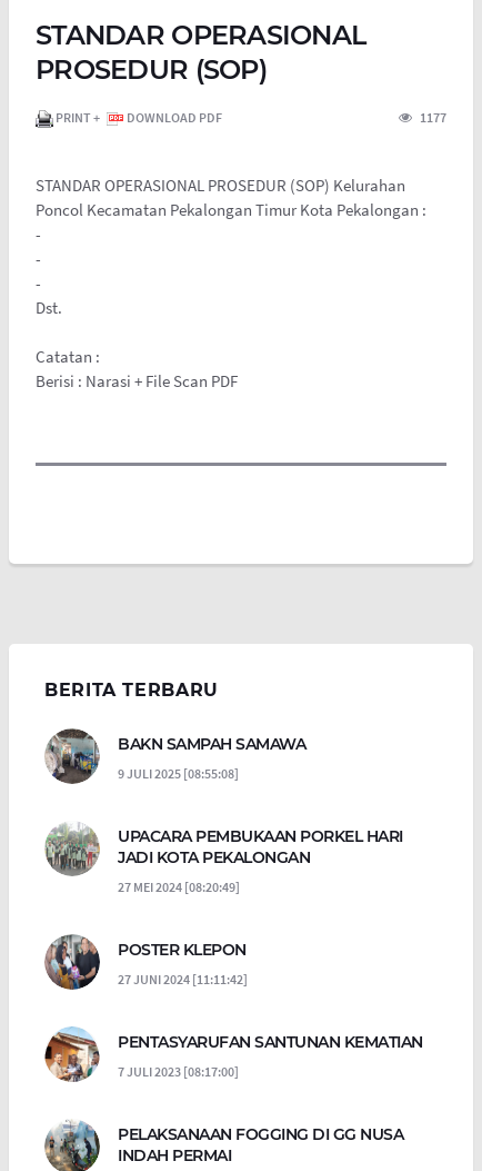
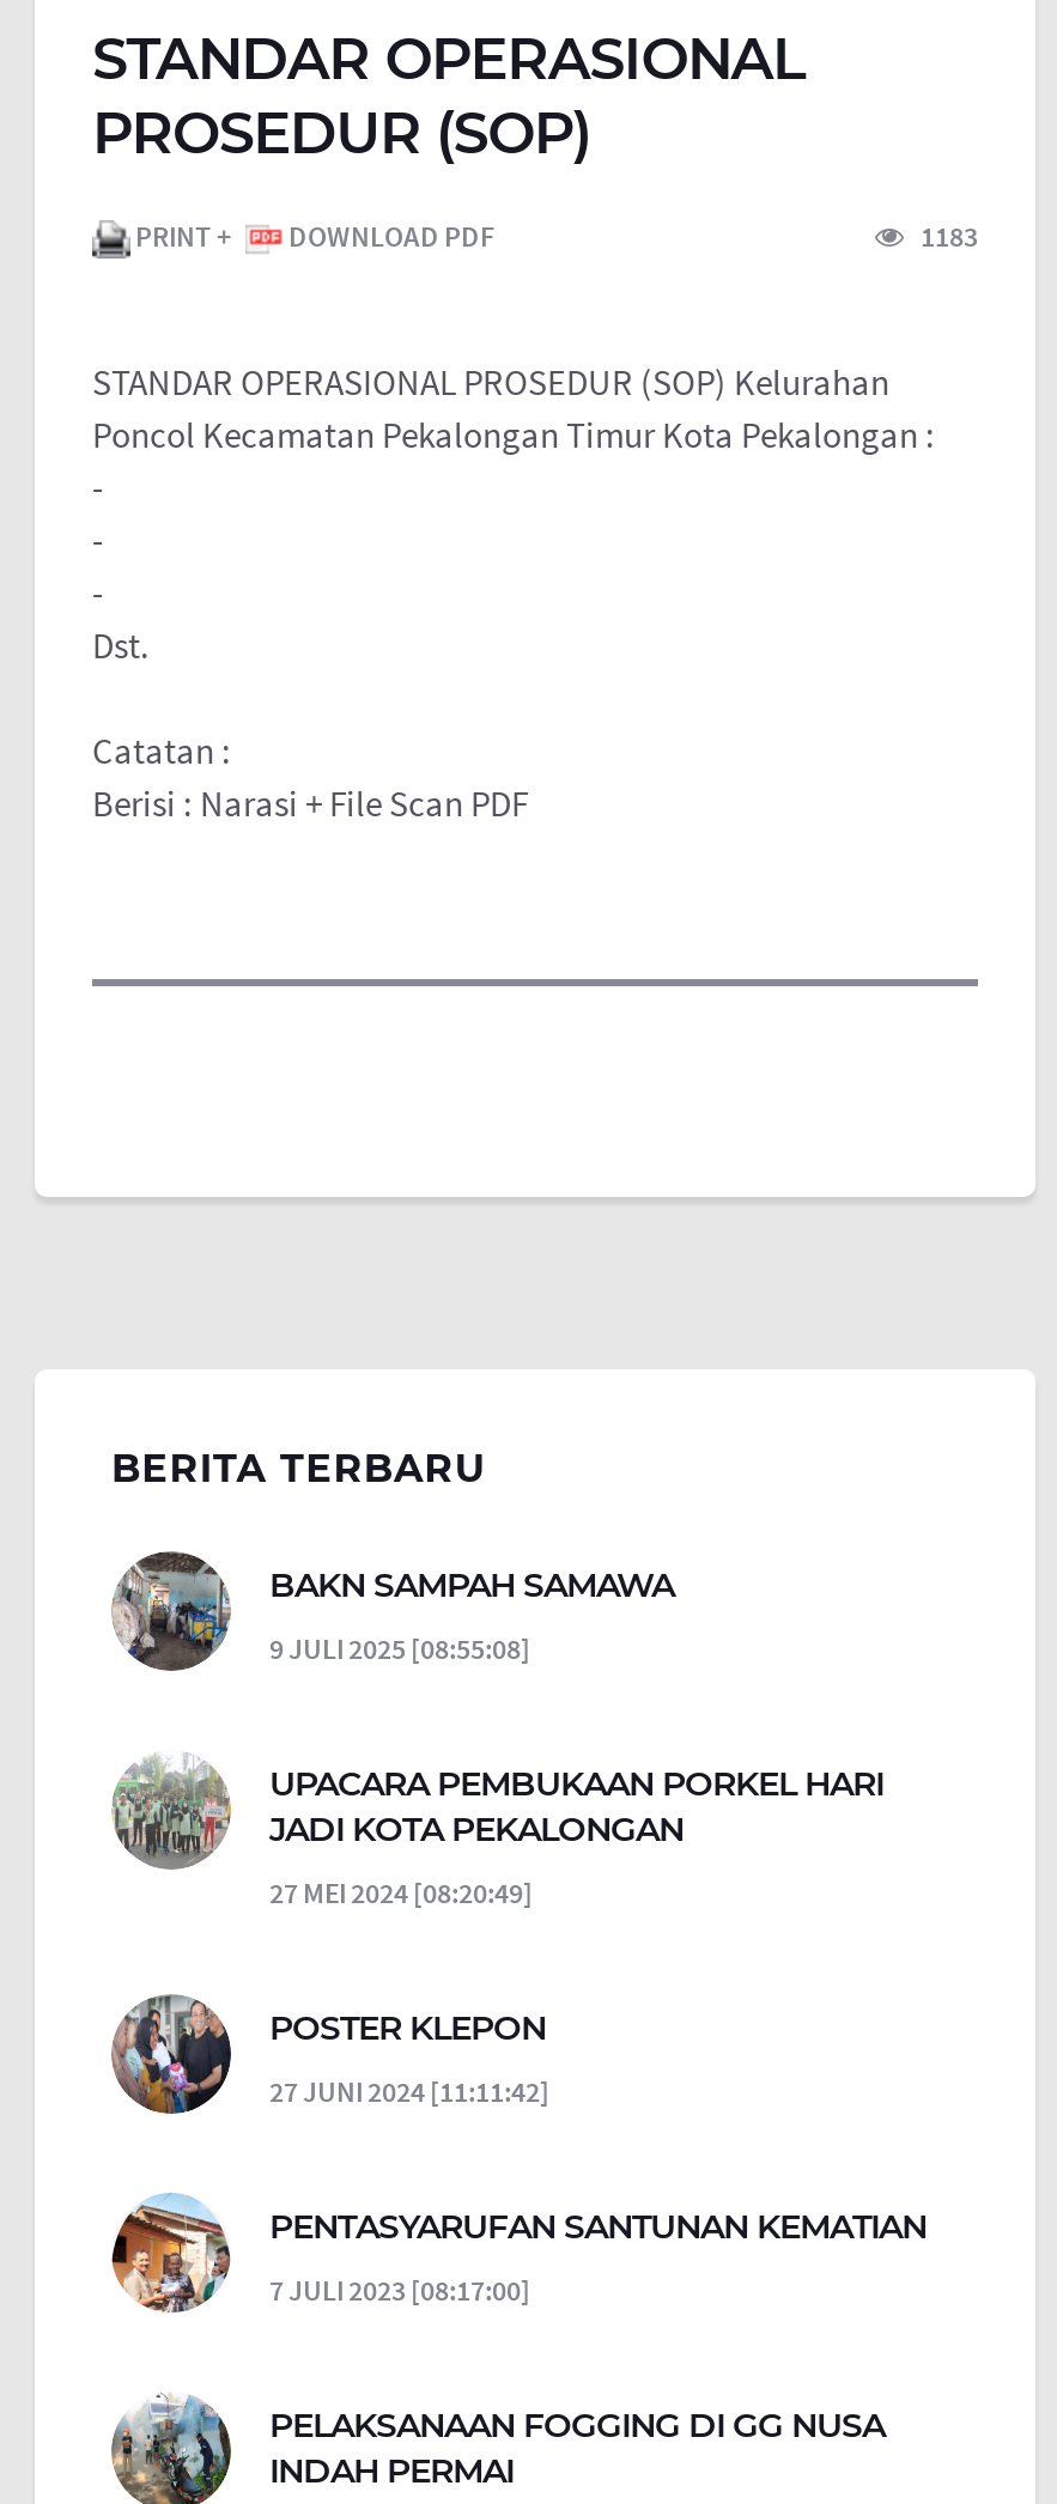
[420,109,446,126] 1177 -> [921,218,978,254] 1183

